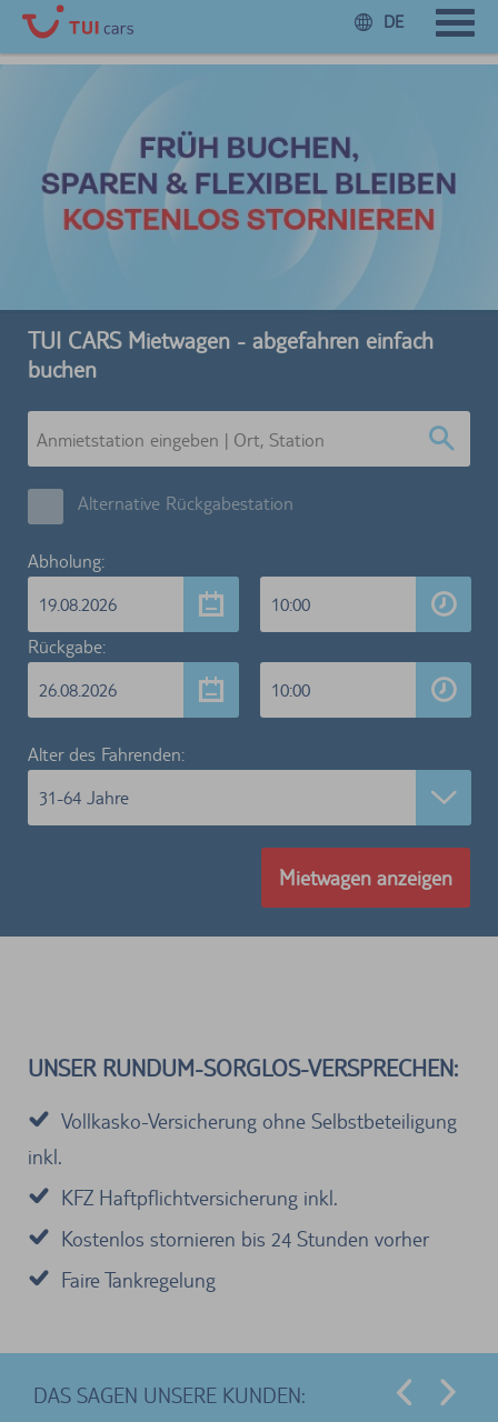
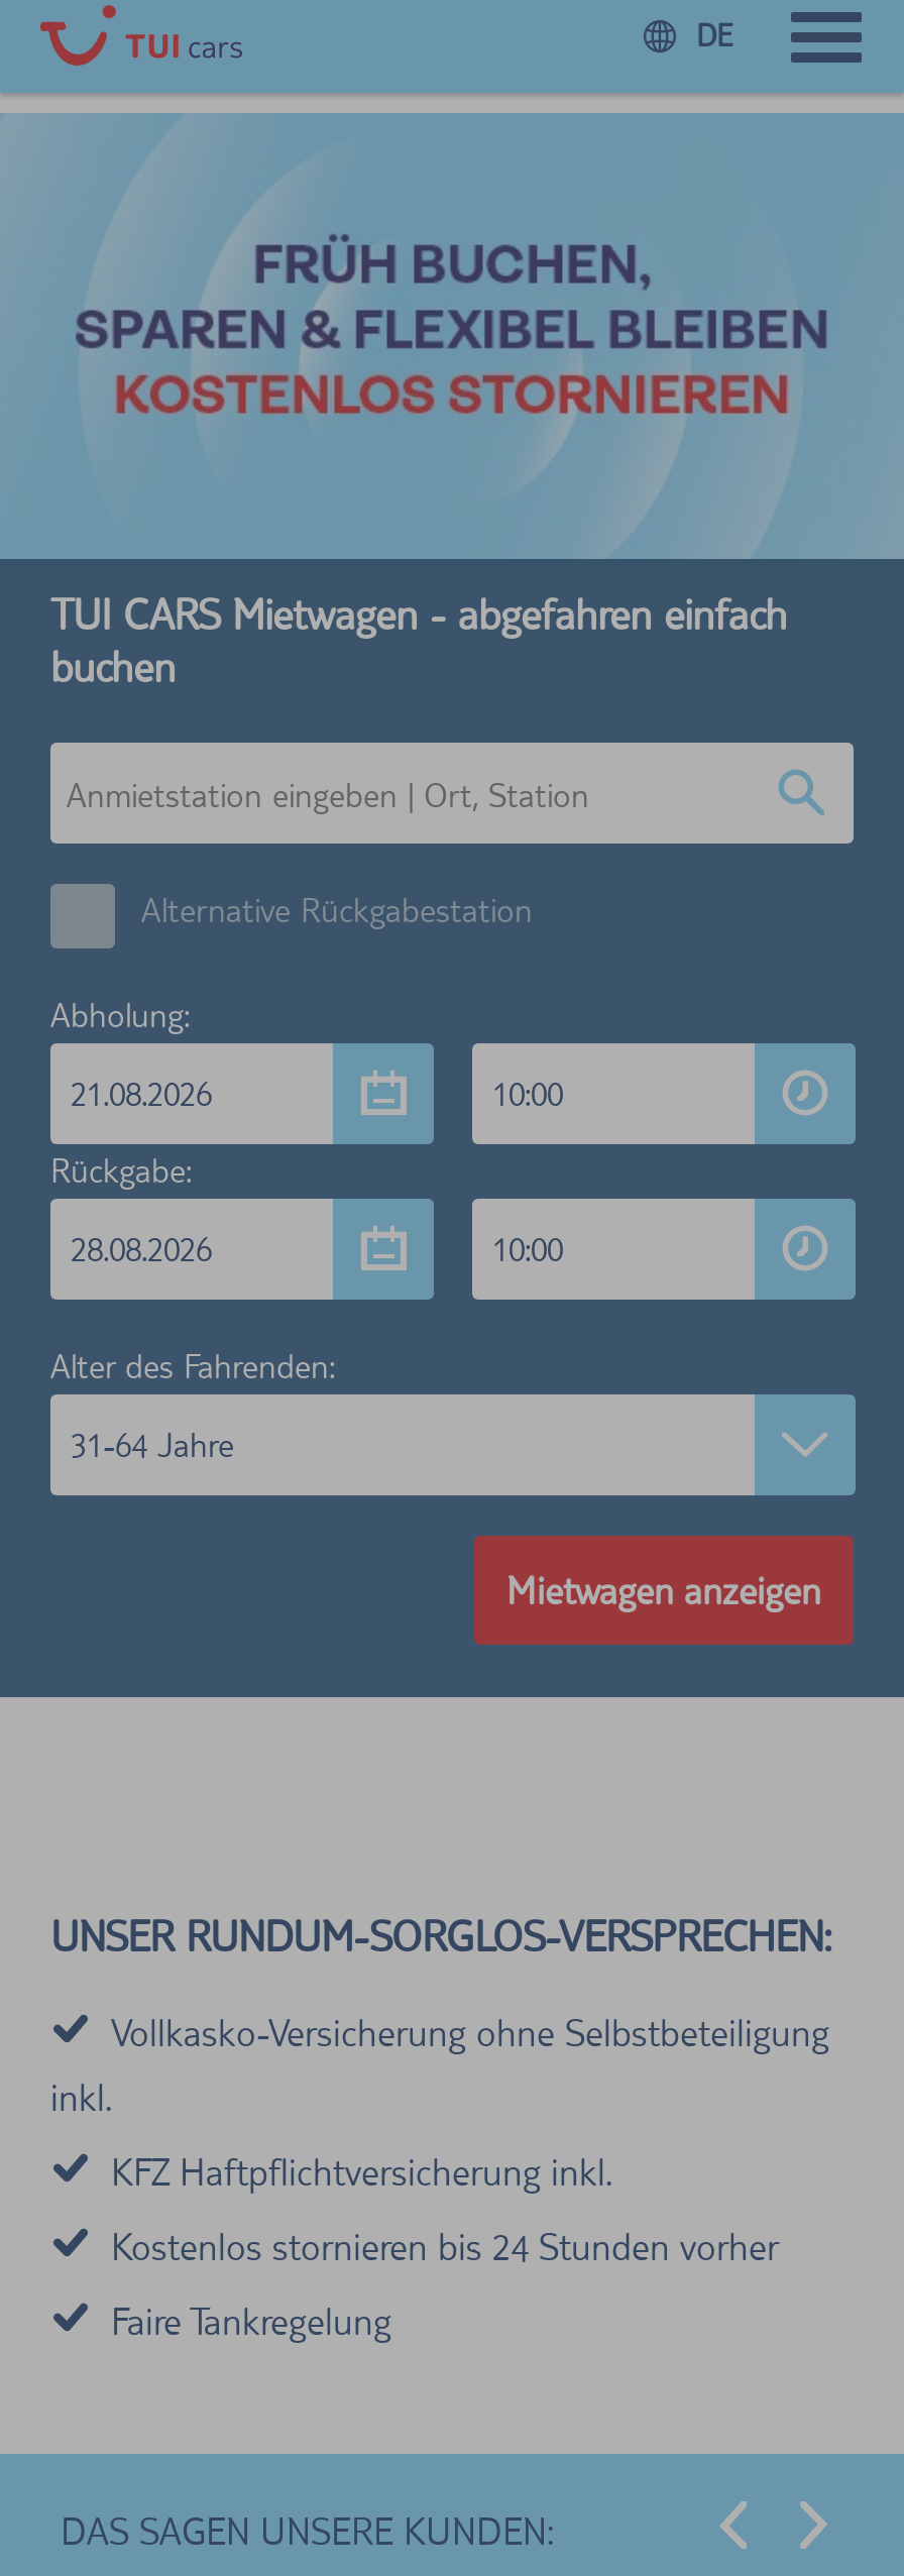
[39,593,117,615] 19.08.2026 -> [71,1074,212,1114] 21.08.2026
[39,679,117,701] 26.08.2026 -> [71,1229,212,1269] 28.08.2026

